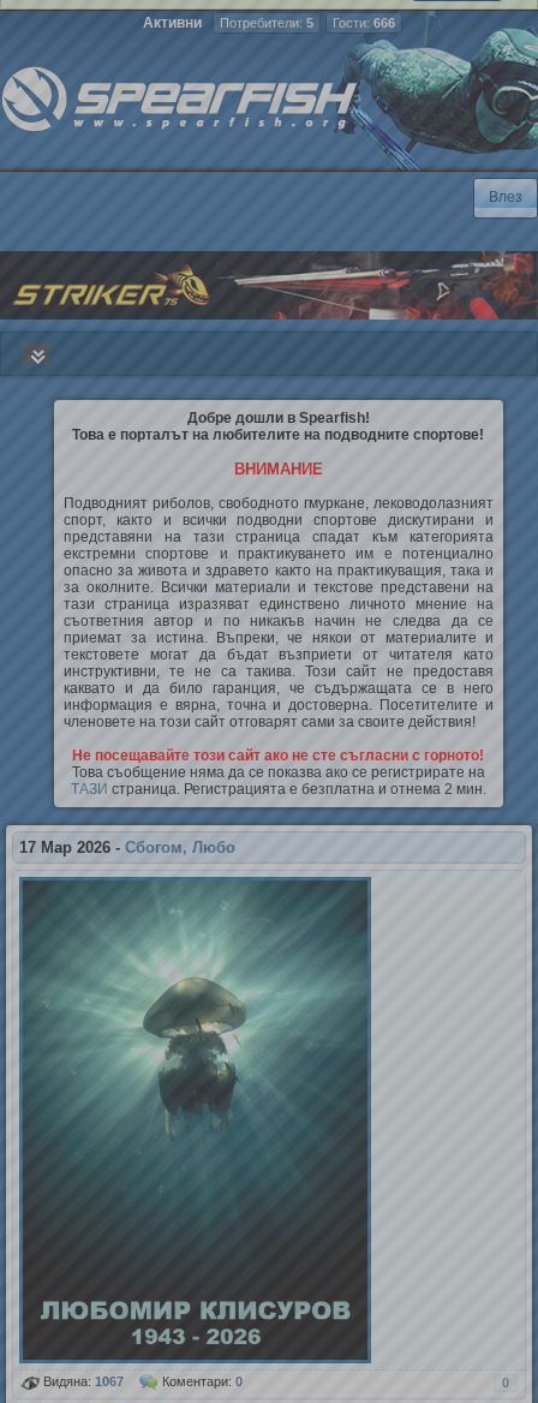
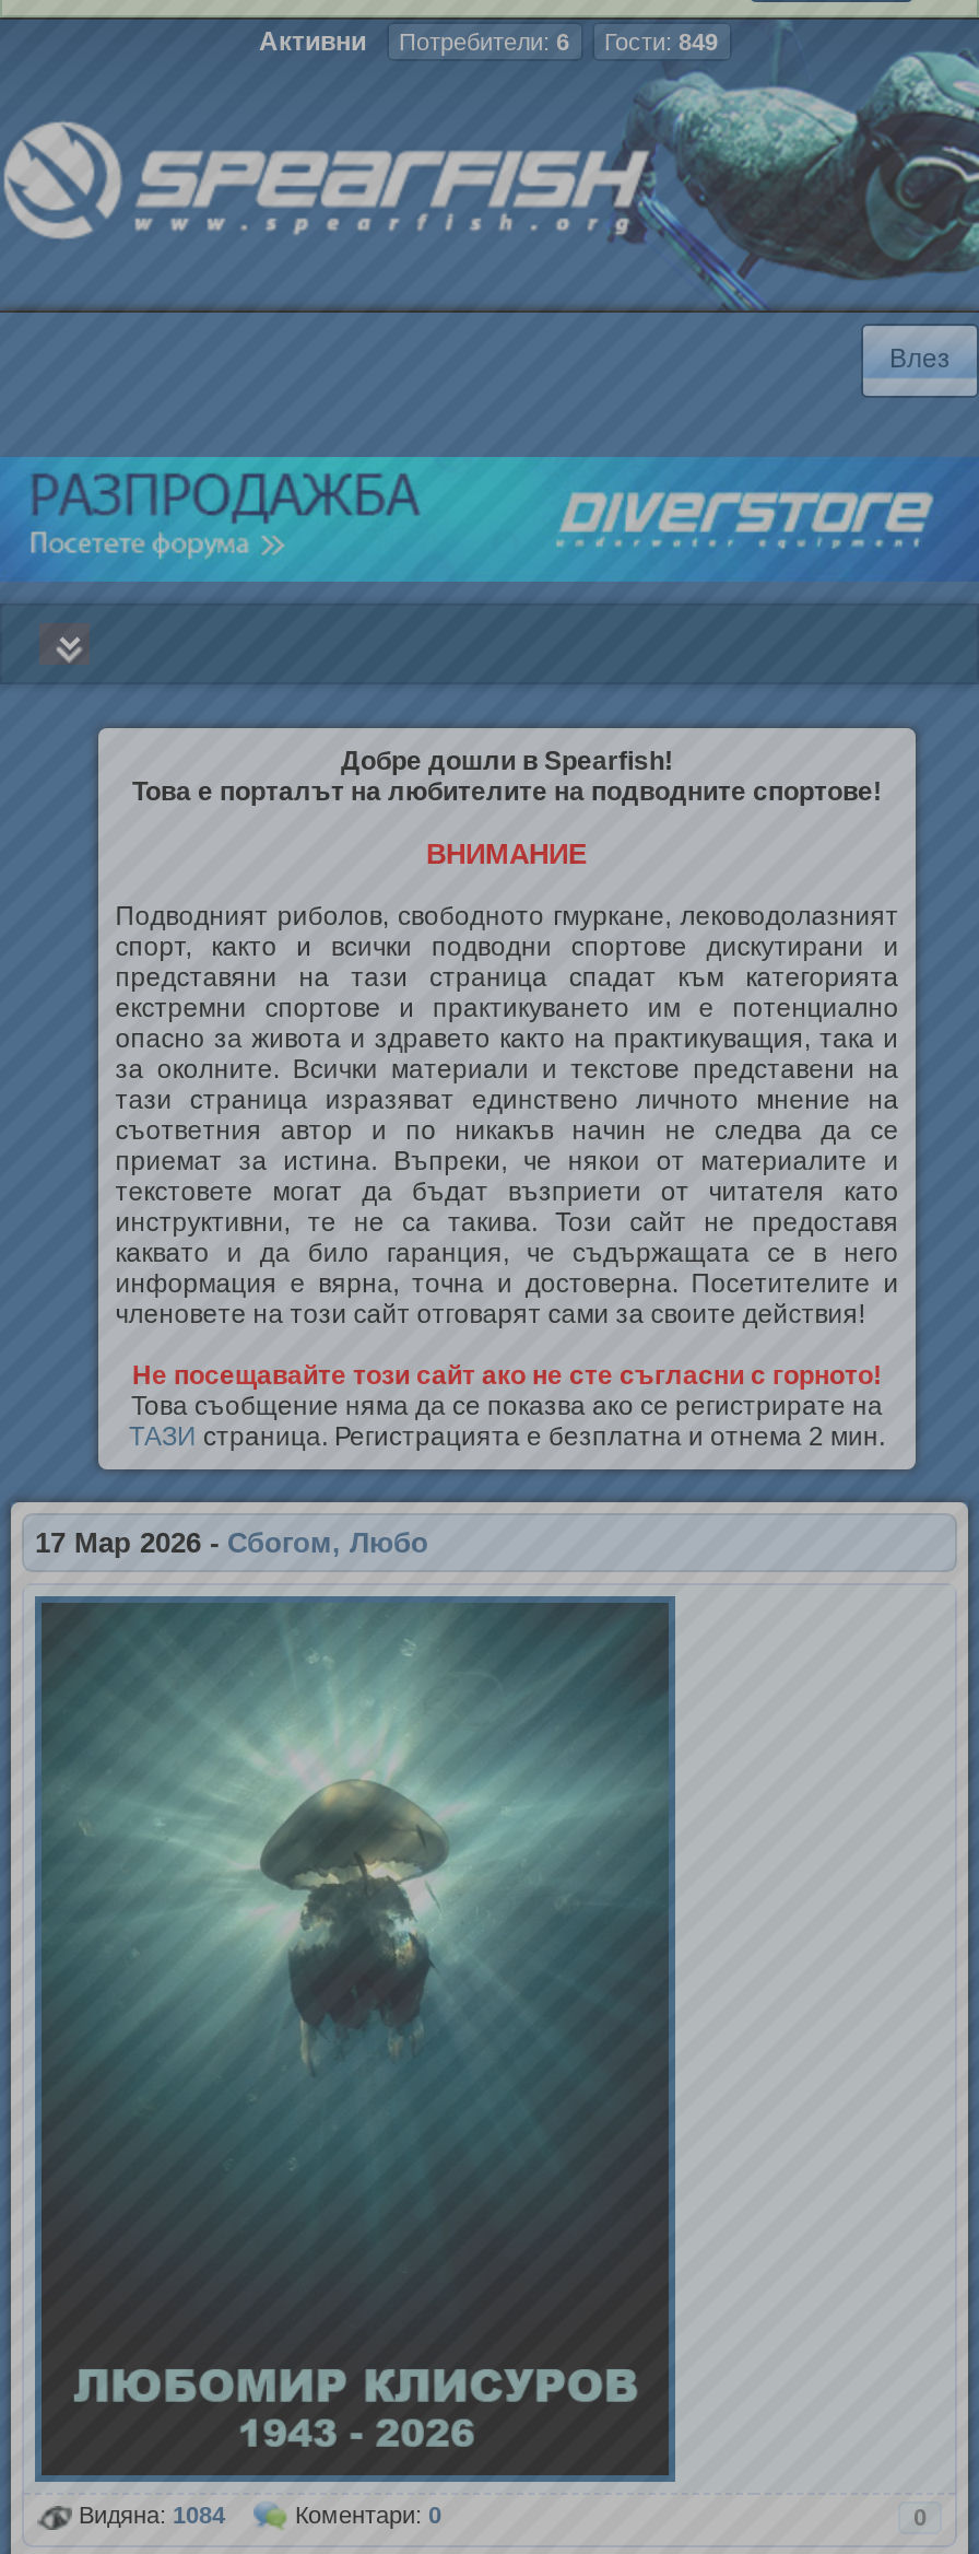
[219,16,313,30] Потребители: 5 -> [399,28,569,55] Потребители: 6
[332,16,394,30] Гости: 666 -> [604,28,718,55] Гости: 849
[4,250,534,321] [image] -> [7,455,972,584] [image]
[40,1374,124,1388] Видяна: 1067 -> [72,2501,225,2528] Видяна: 1084

